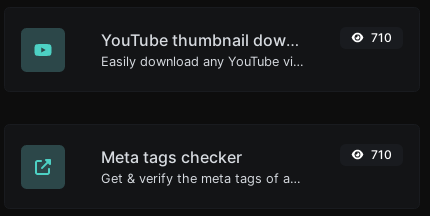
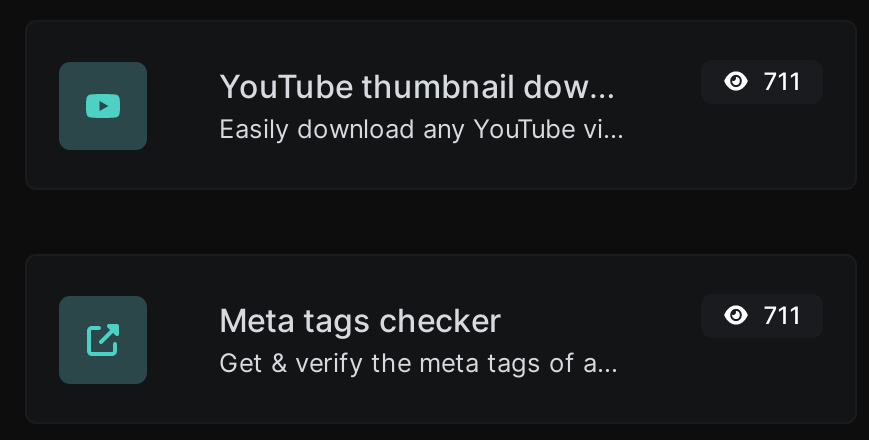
[368,30,392,45] 710 -> [757,66,801,96] 711
[368,147,392,162] 710 -> [757,300,801,330] 711

